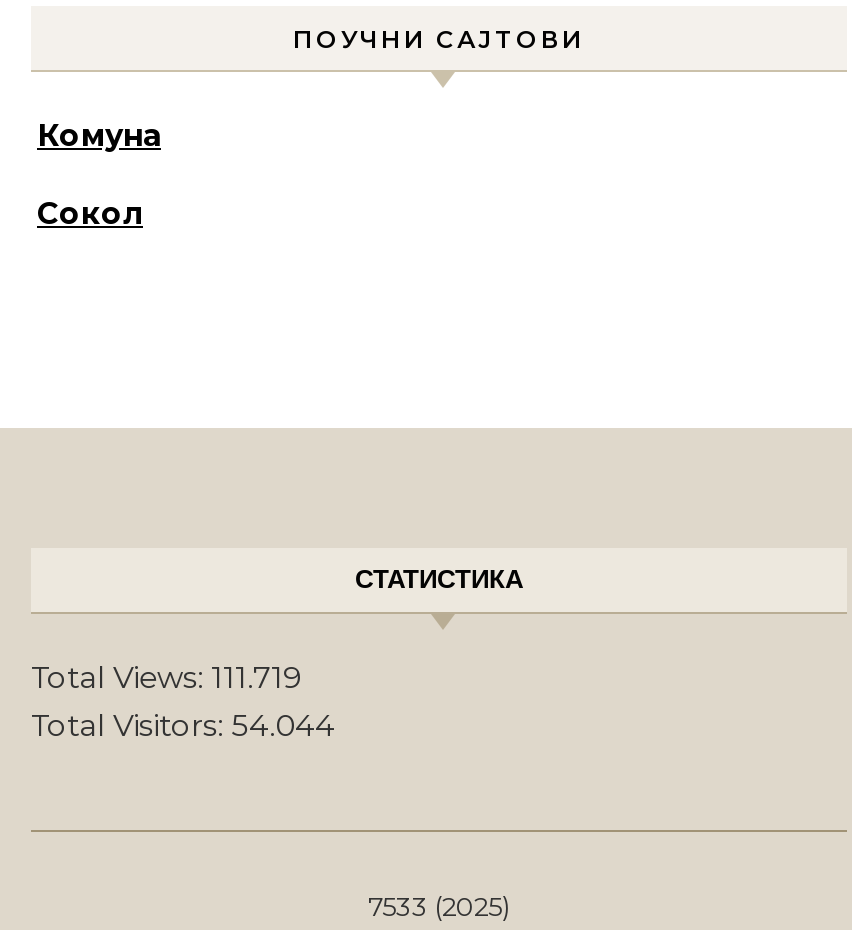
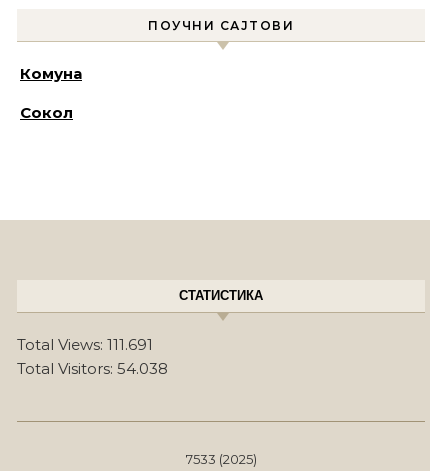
[31,657,303,695] Total Views: 111.719 -> [17,334,153,353] Total Views: 111.691
[31,705,335,743] Total Visitors: 54.044 -> [17,358,168,377] Total Visitors: 54.038

